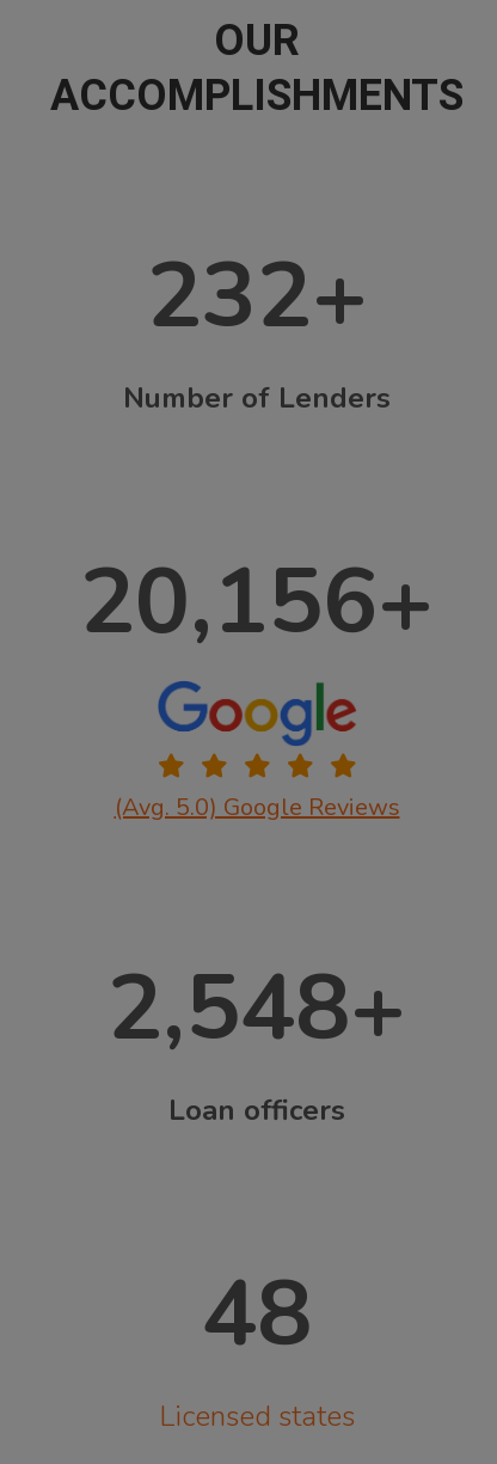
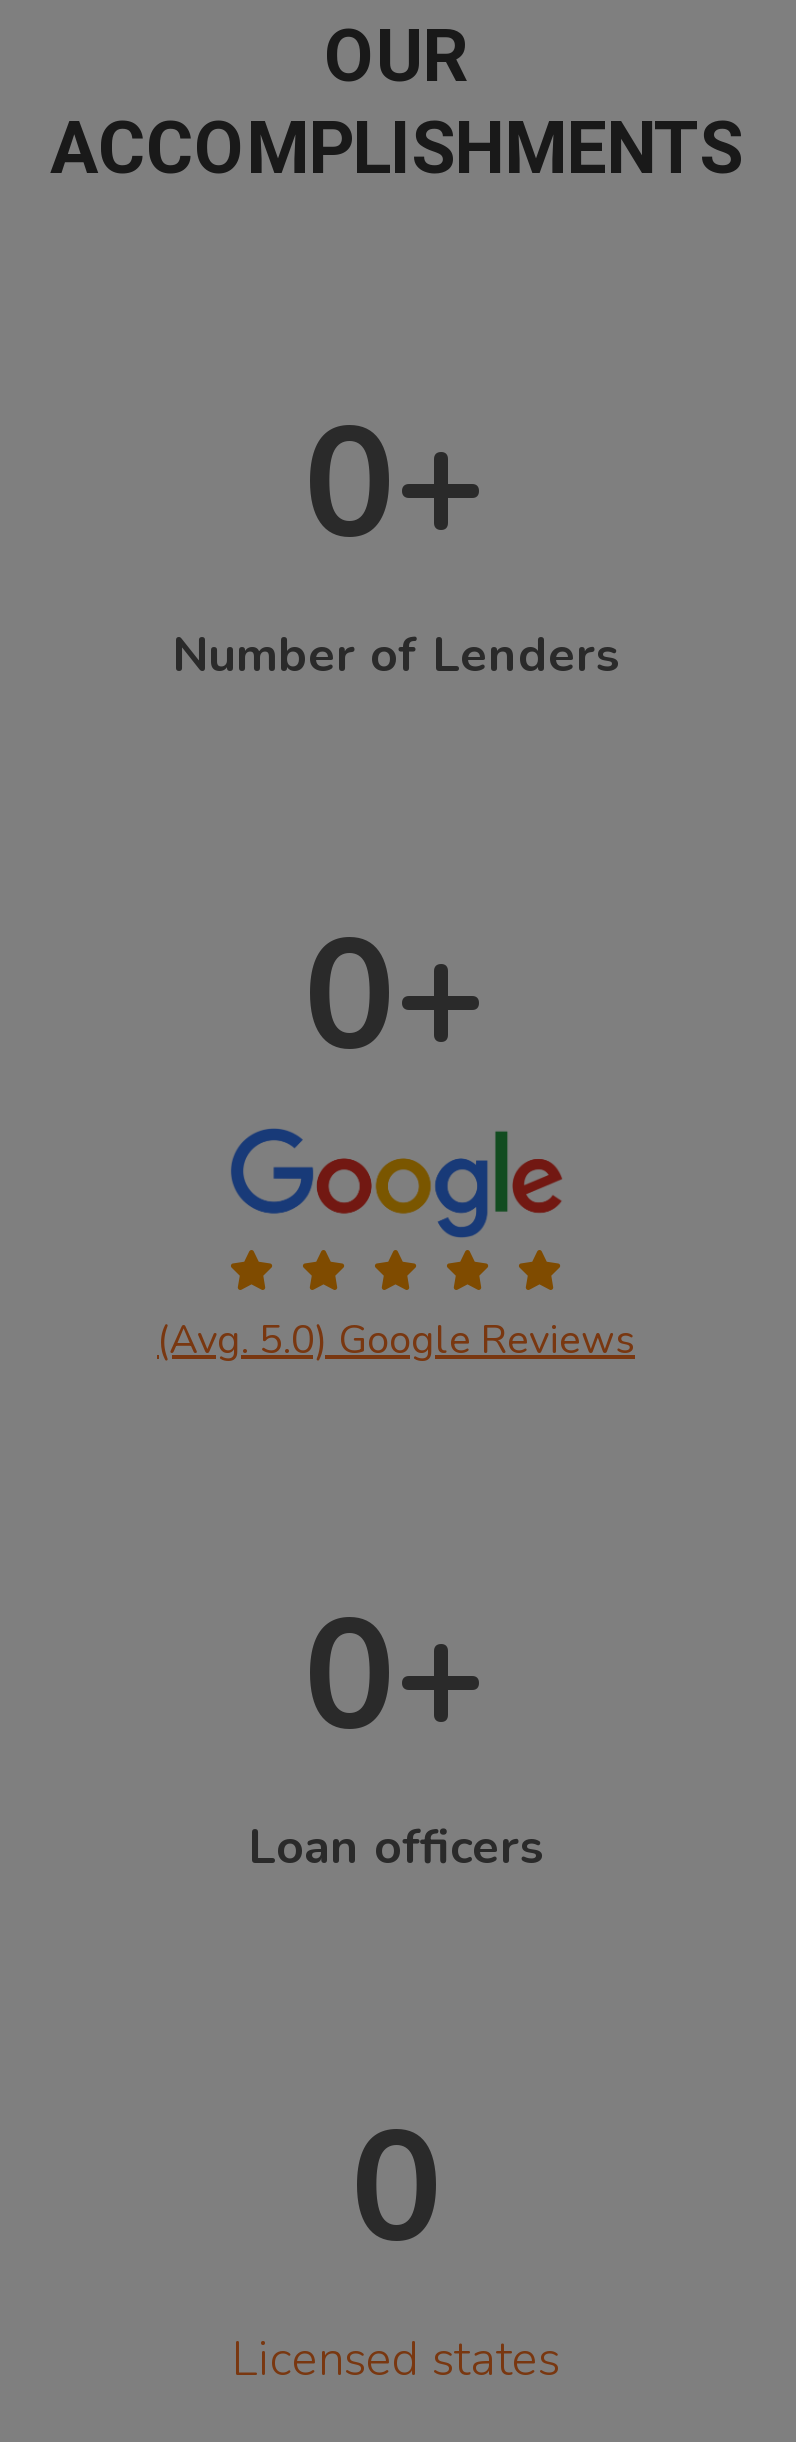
[146,233,367,358] 232+ -> [303,379,489,589] 0+
[80,539,434,664] 20,156+ -> [303,891,489,1101] 0+
[108,945,406,1070] 2,548+ -> [303,1570,489,1780] 0+
[202,1251,312,1376] 48 -> [350,2082,442,2292] 0

